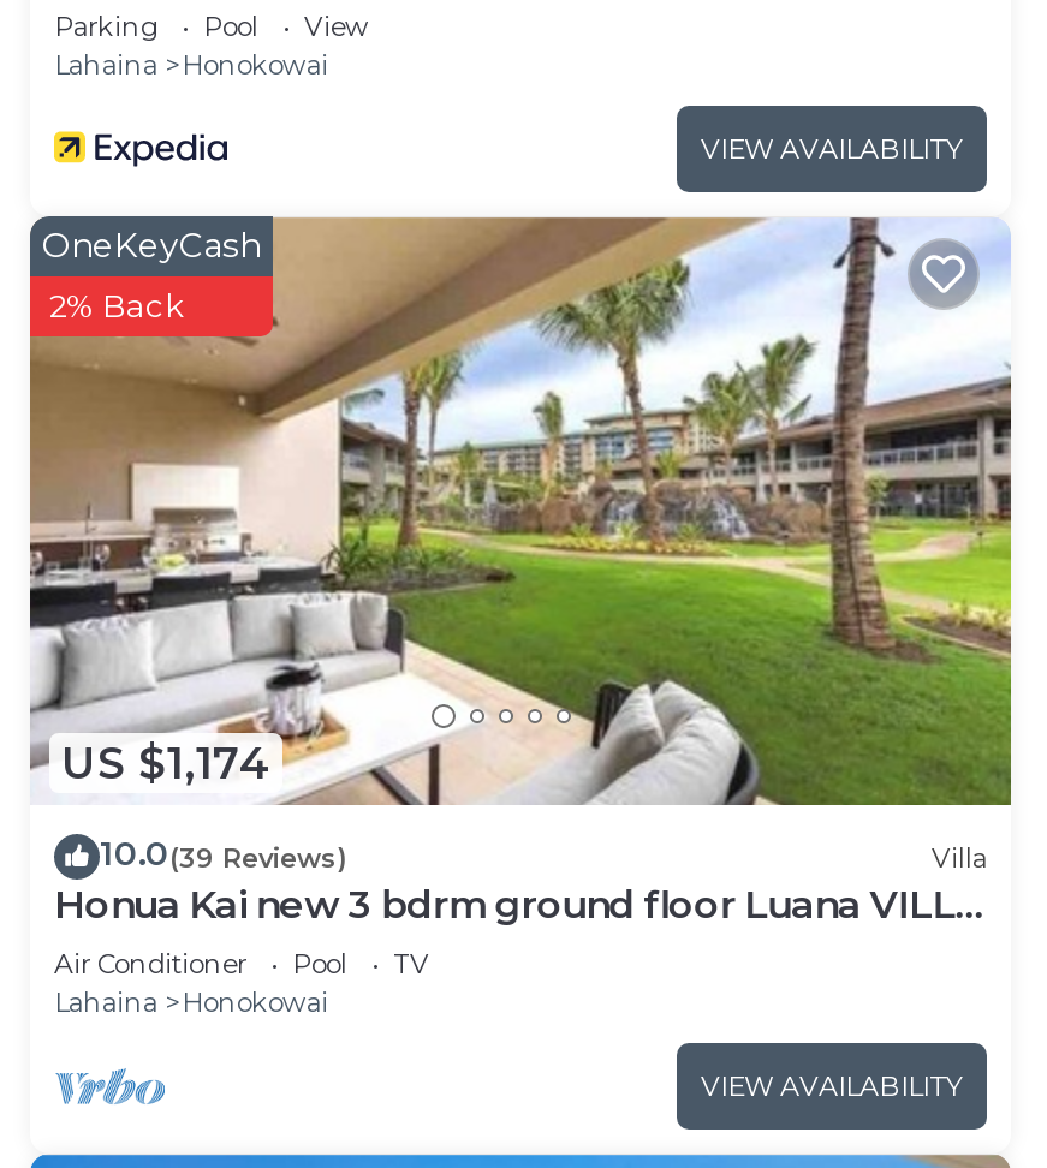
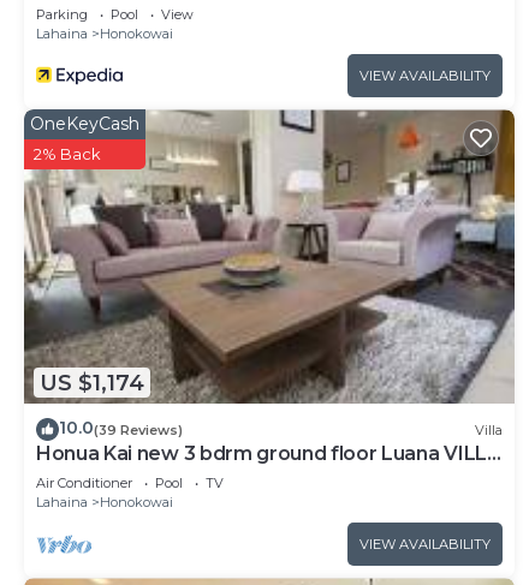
[28,216,1013,808] [image] -> [23,108,516,405] [image]

